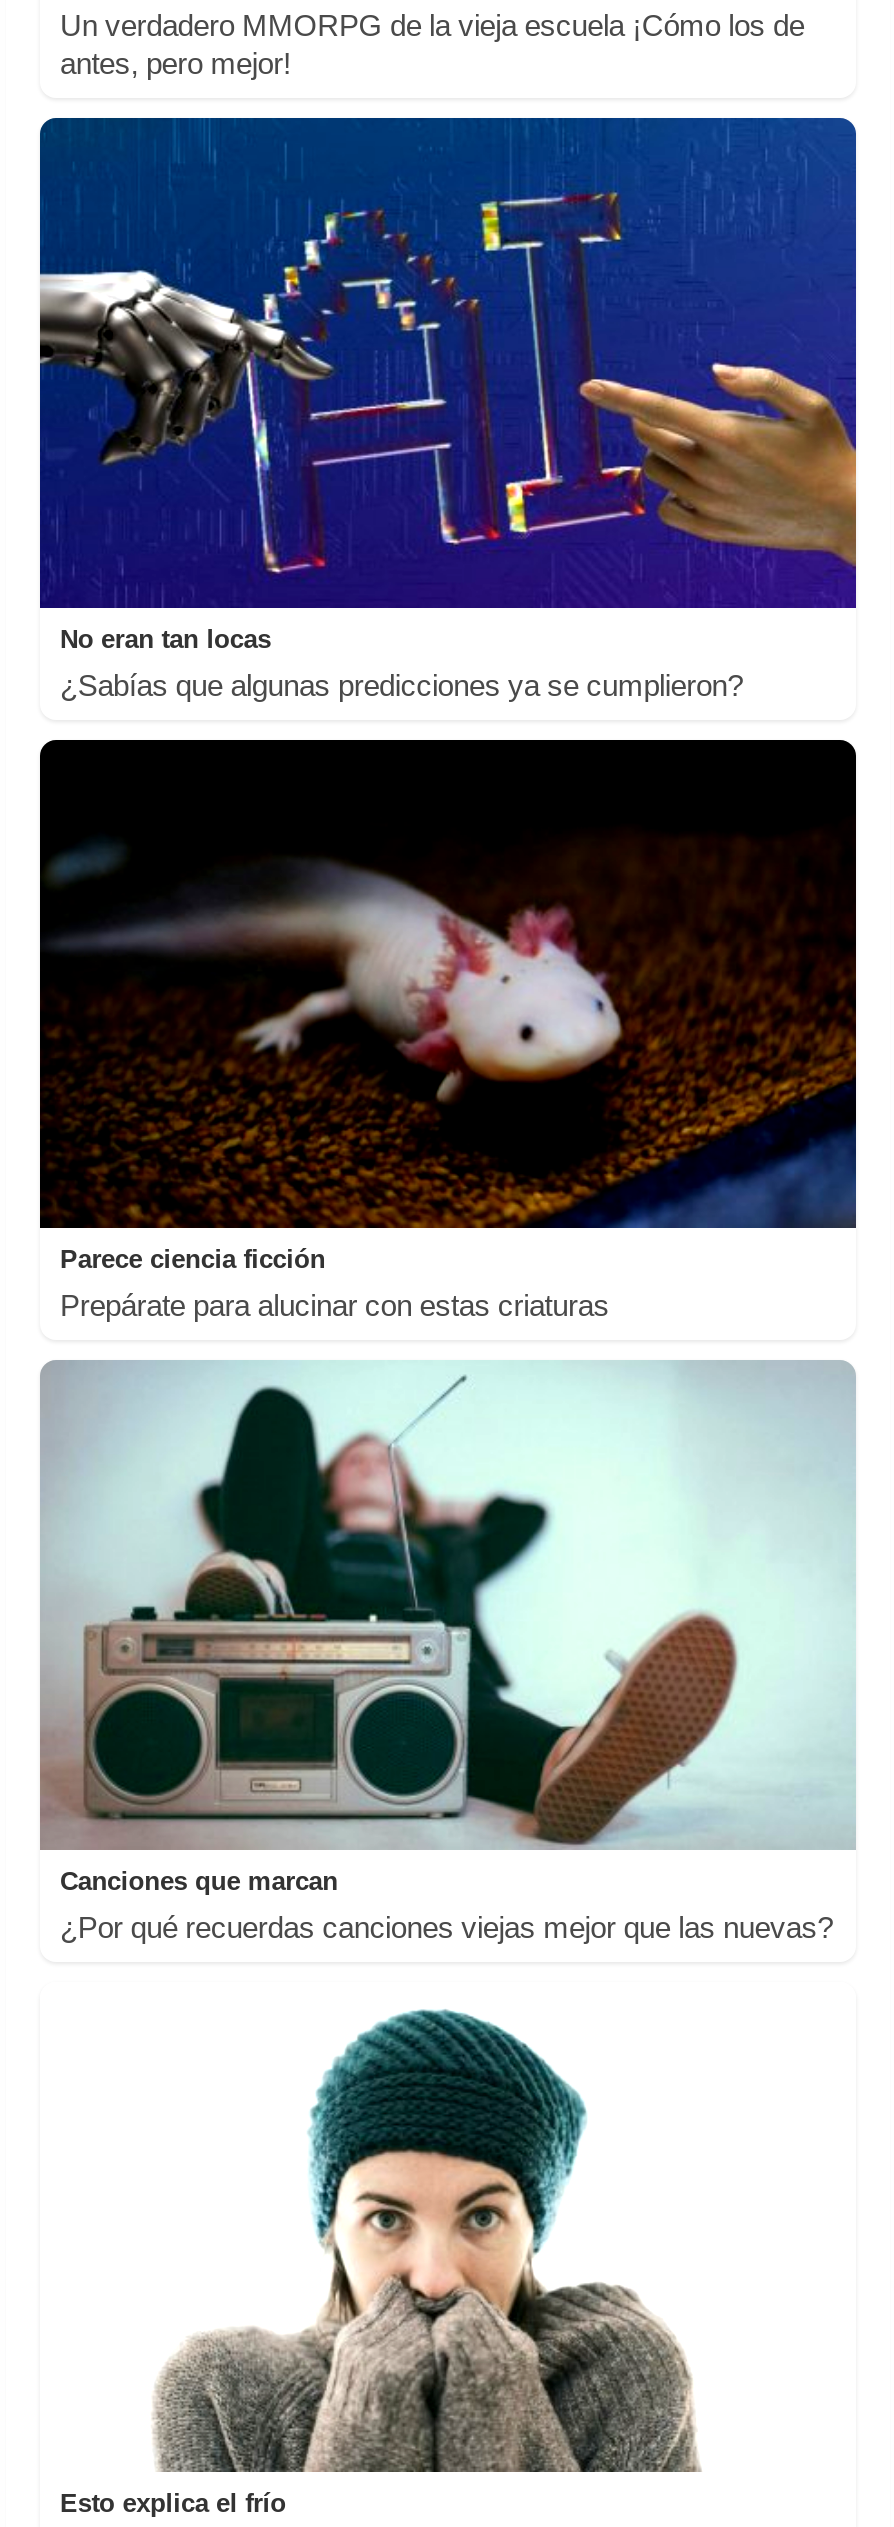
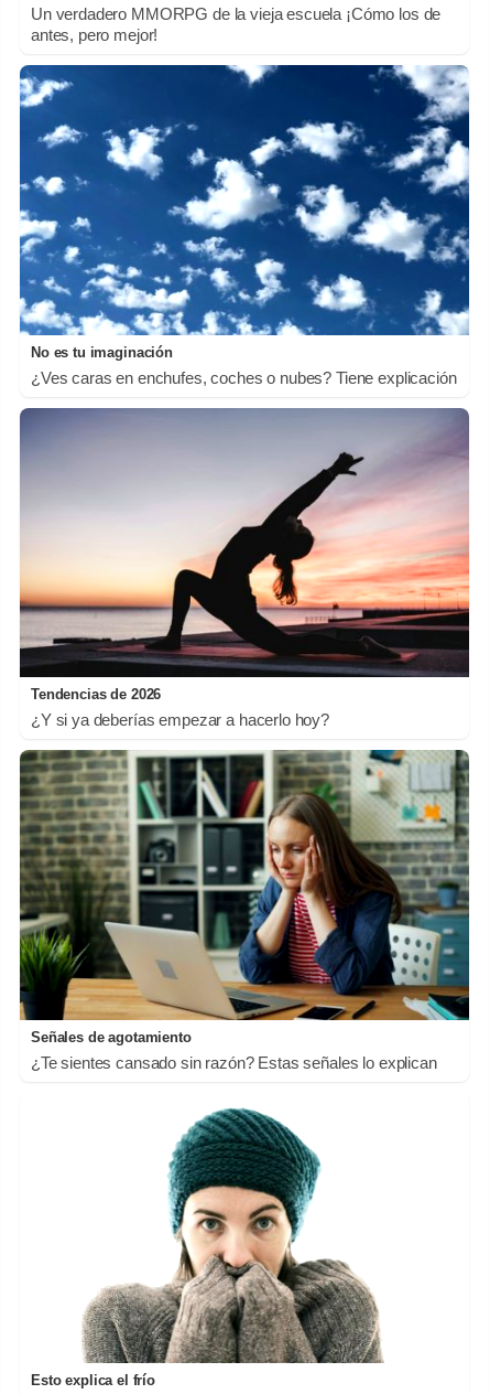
[38,116,858,701] [image] | No eran tan locas | ¿Sabías que algunas predicciones ya se cumplieron? -> [19,65,470,387] [image] | No es tu imaginación | ¿Ves caras en enchufes, coches o nubes? Tiene explicación
[38,738,858,1323] [image] | Parece ciencia ficción | Prepárate para alucinar con estas criaturas -> [19,407,470,729] [image] | Tendencias de 2026 | ¿Y si ya deberías empezar a hacerlo hoy?
[38,1362,856,1944] [image] | Canciones que marcan | ¿Por qué recuerdas canciones viejas mejor que las nuevas? -> [19,750,470,1072] [image] | Señales de agotamiento | ¿Te sientes cansado sin razón? Estas señales lo explican

